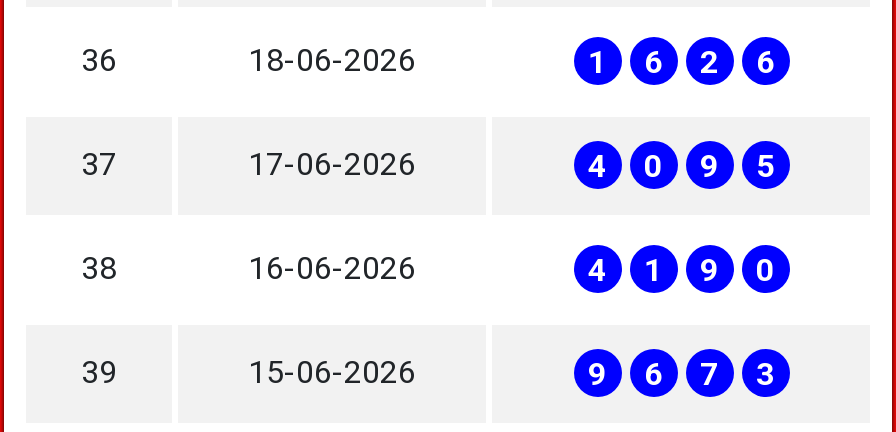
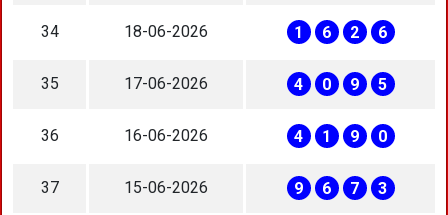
[81,41,117,79] 36 -> [40,22,58,41] 34
[81,145,117,183] 37 -> [40,74,58,93] 35
[81,249,117,287] 38 -> [40,126,58,145] 36
[81,353,117,391] 39 -> [40,178,58,197] 37

